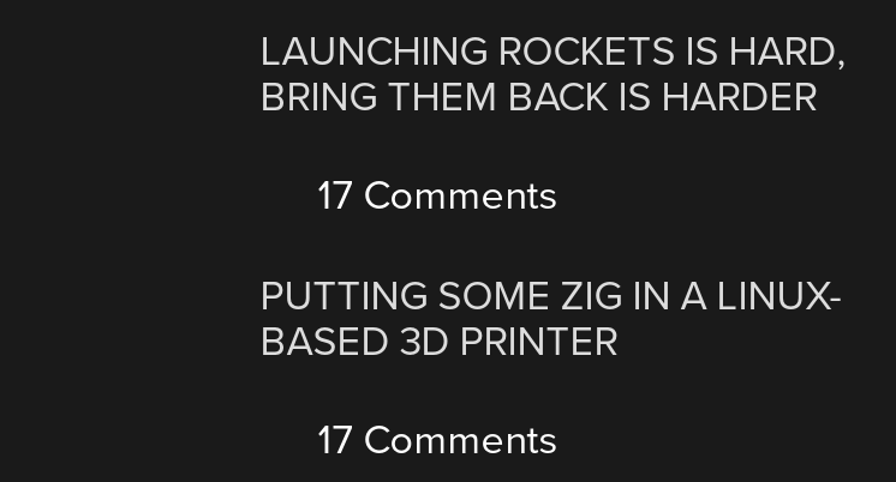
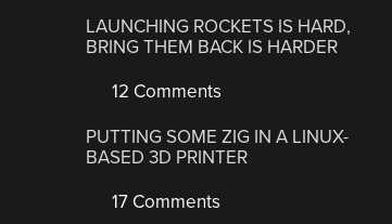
[308,170,558,220] 17 Comments -> [108,80,222,103] 12 Comments

